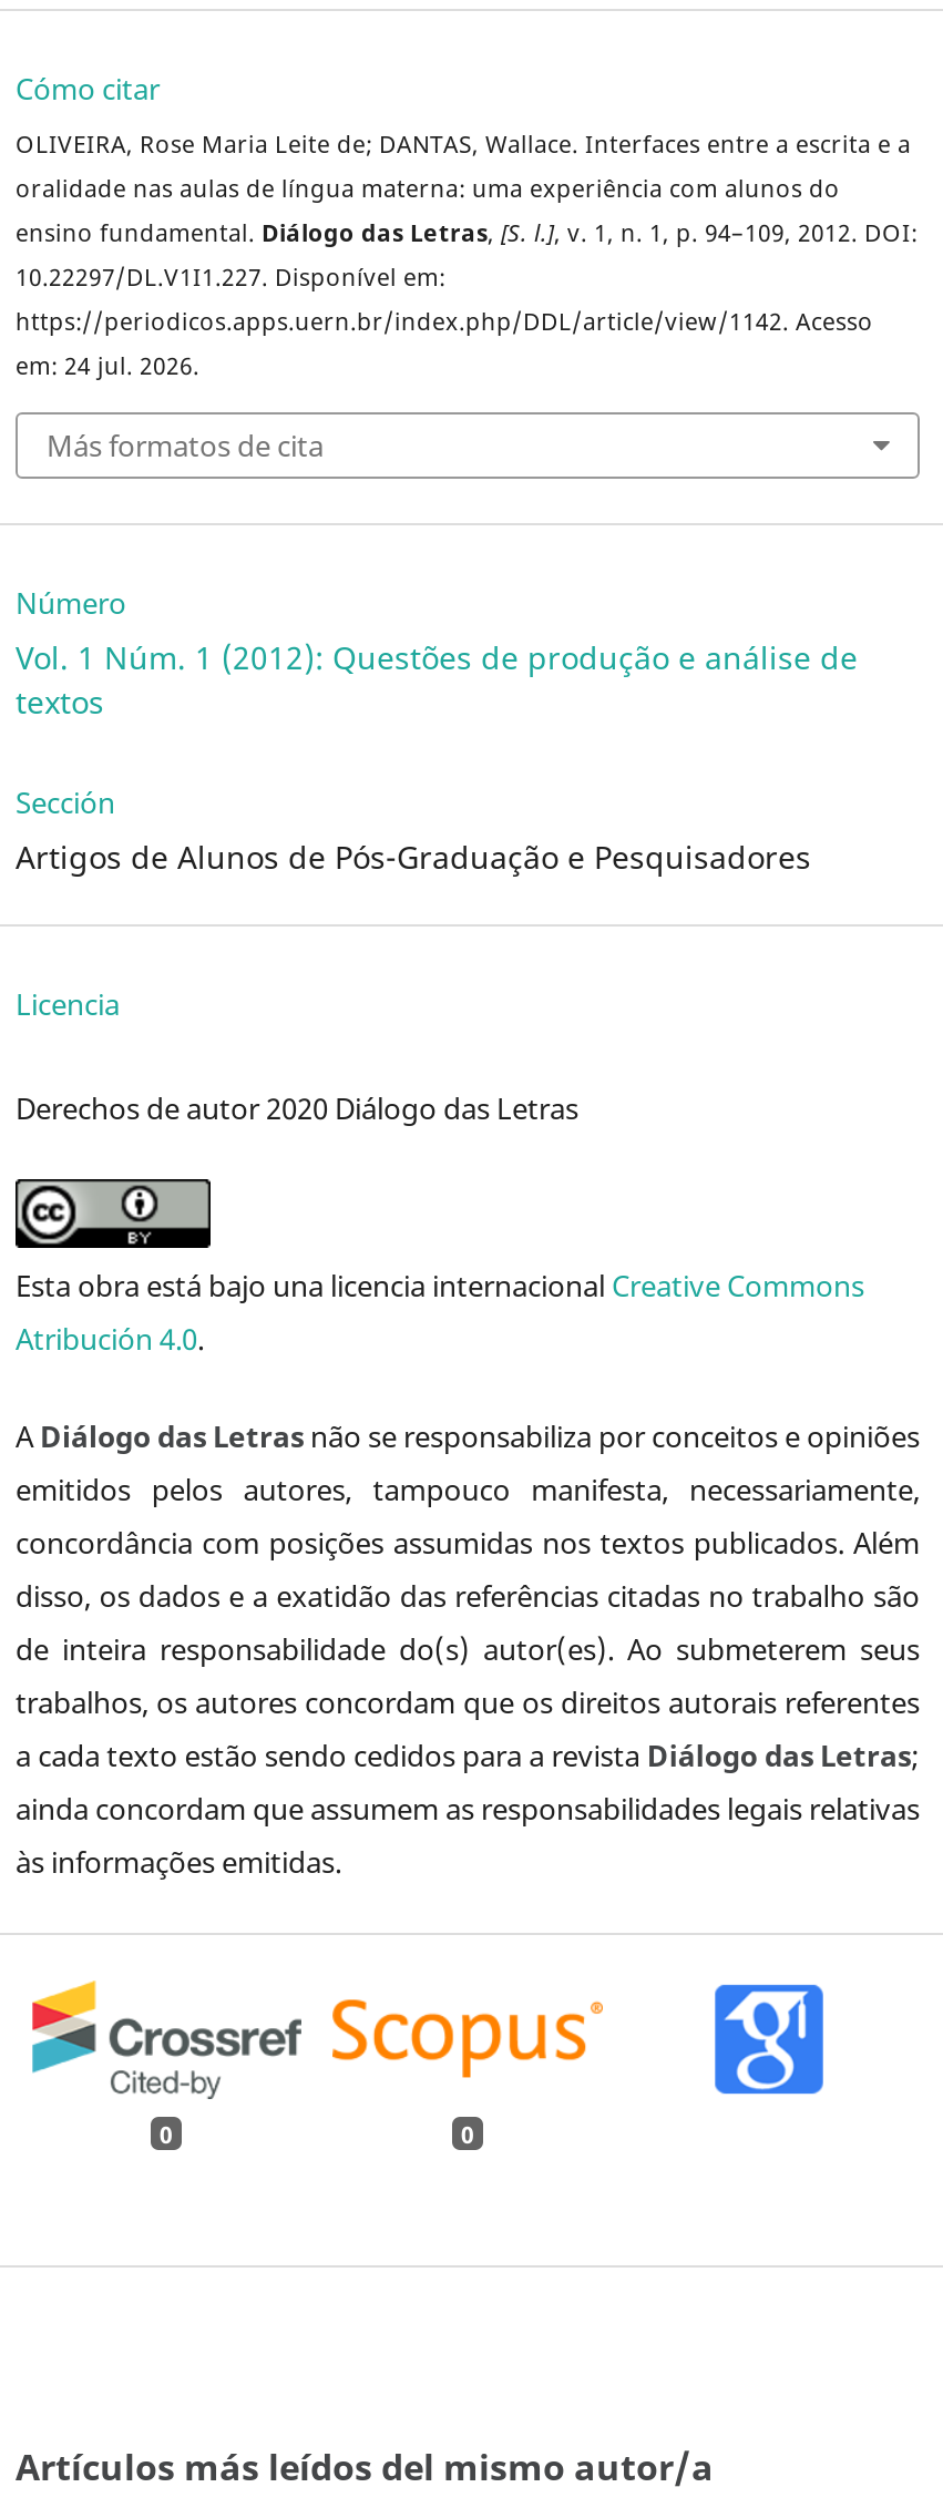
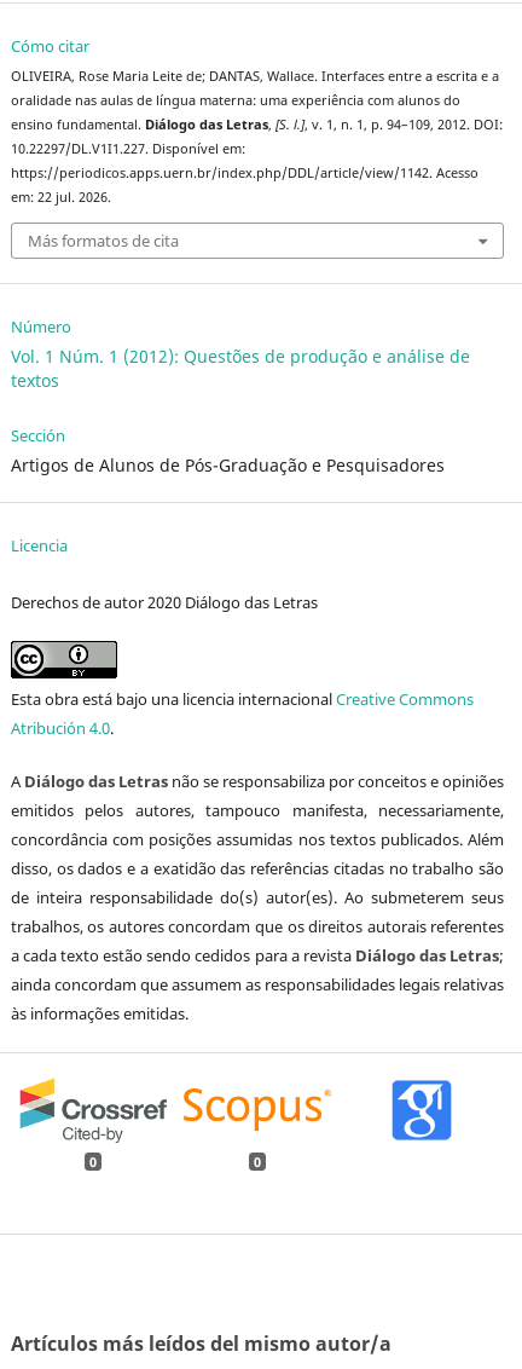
[16,351,199,382] em: 24 jul. 2026. -> [11,189,111,206] em: 22 jul. 2026.

